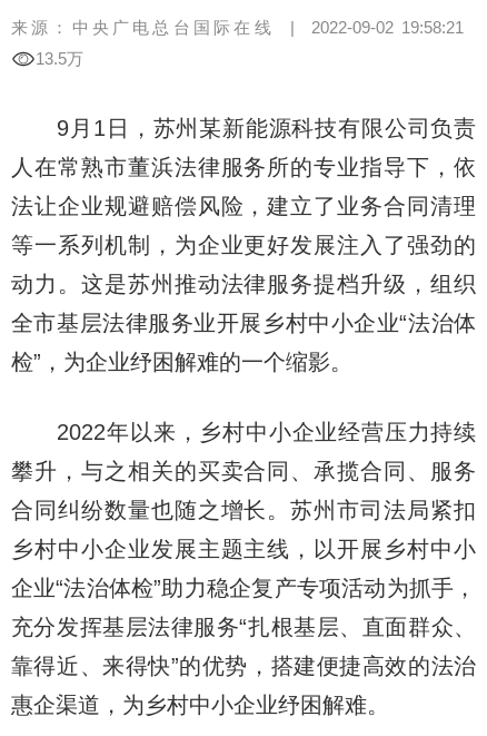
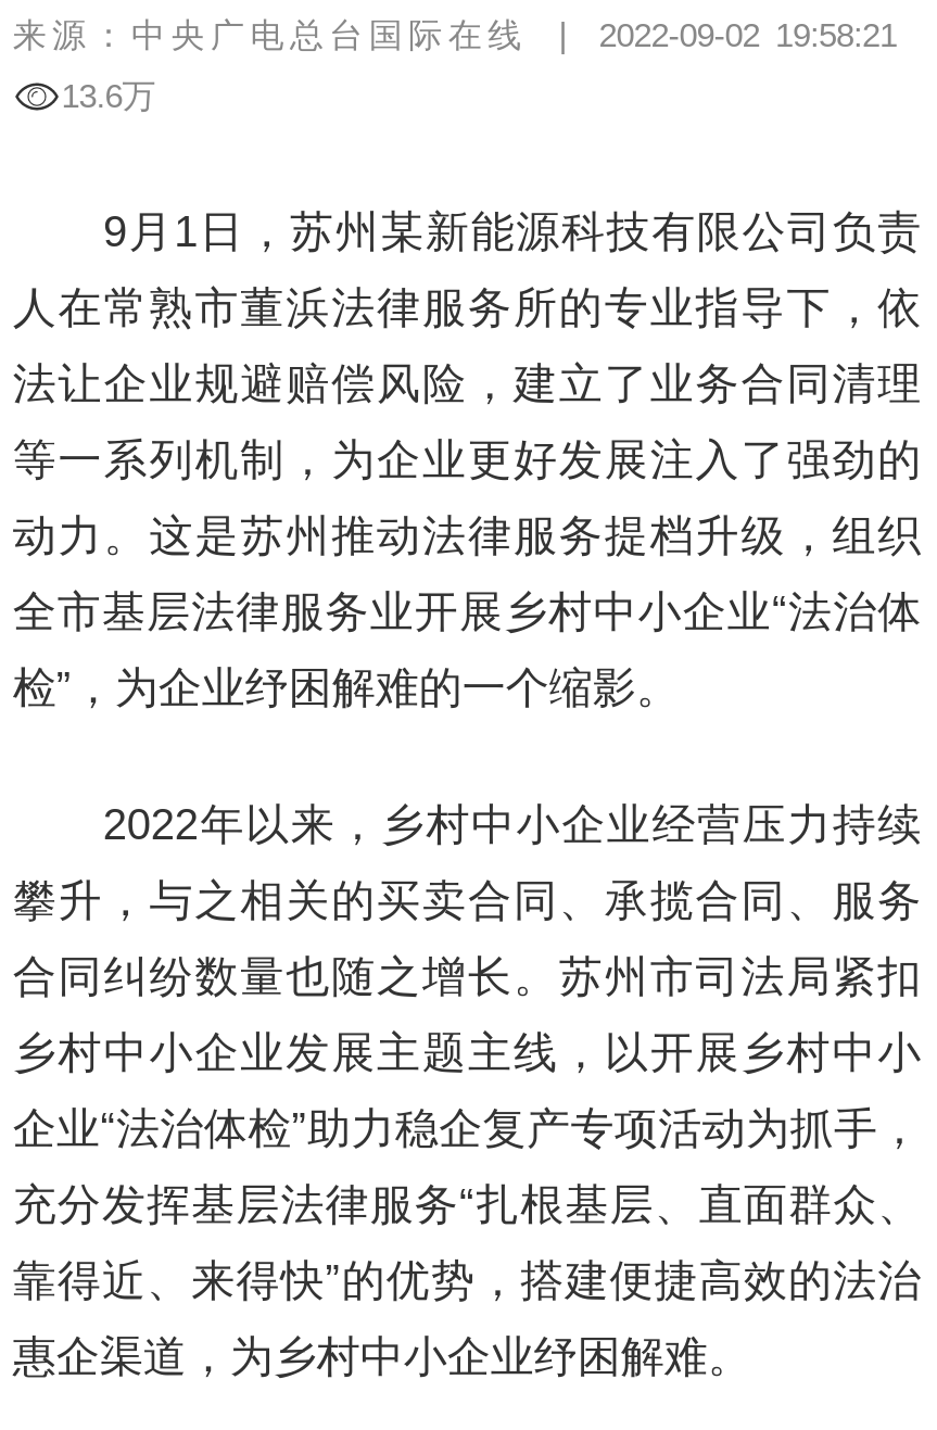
[36,49,84,68] 13.5万 -> [61,76,155,113] 13.6万

